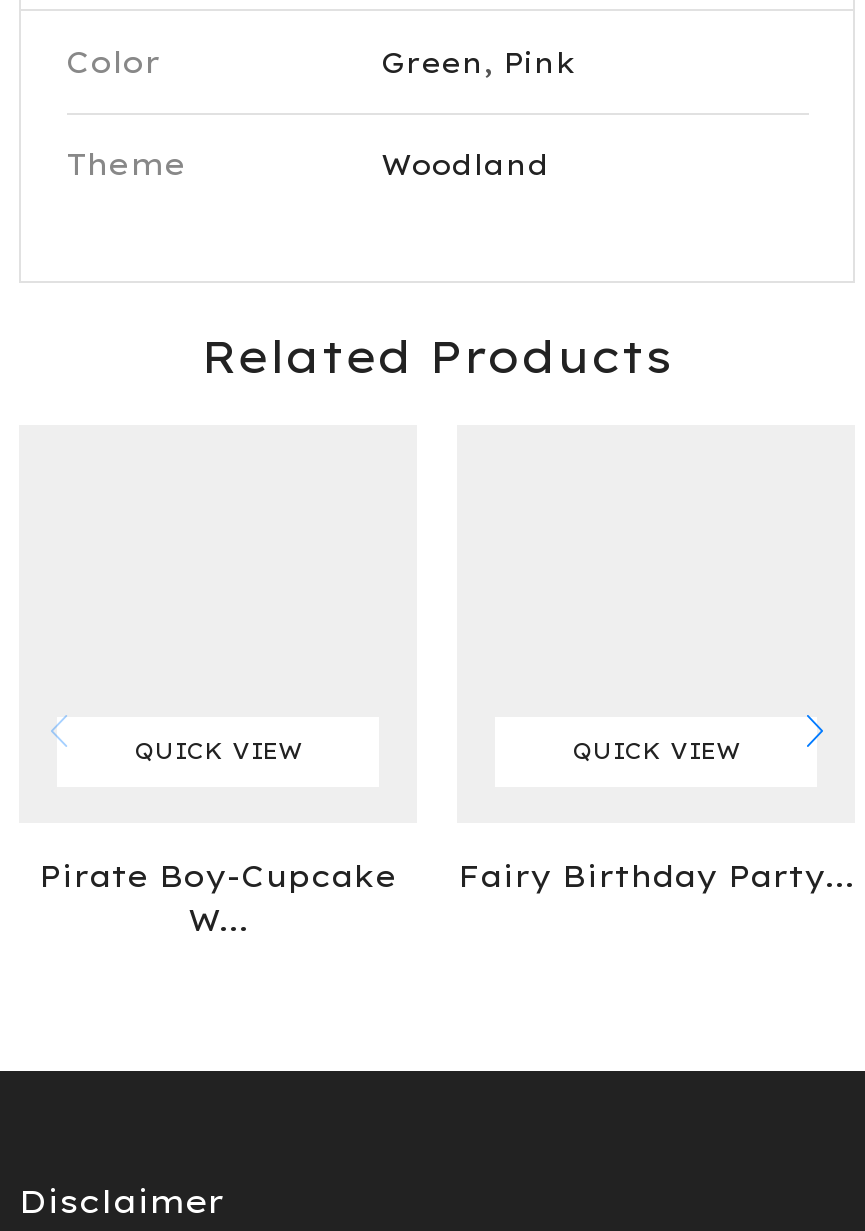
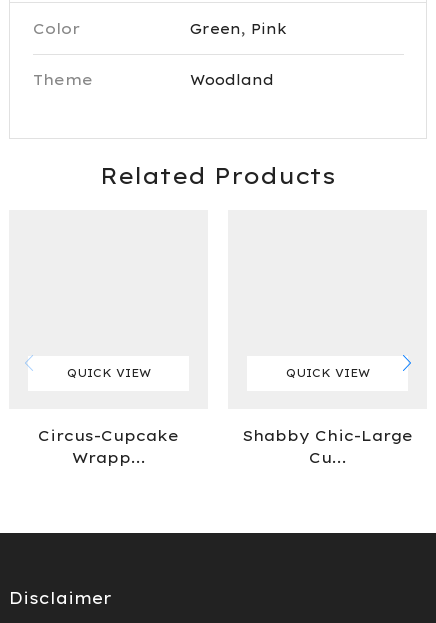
[39,857,397,939] Pirate Boy-Cupcake | W... -> [38,426,179,467] Circus-Cupcake | Wrapp...
[458,857,854,895] Fairy Birthday Party... -> [242,426,413,467] Shabby Chic-Large | Cu...

